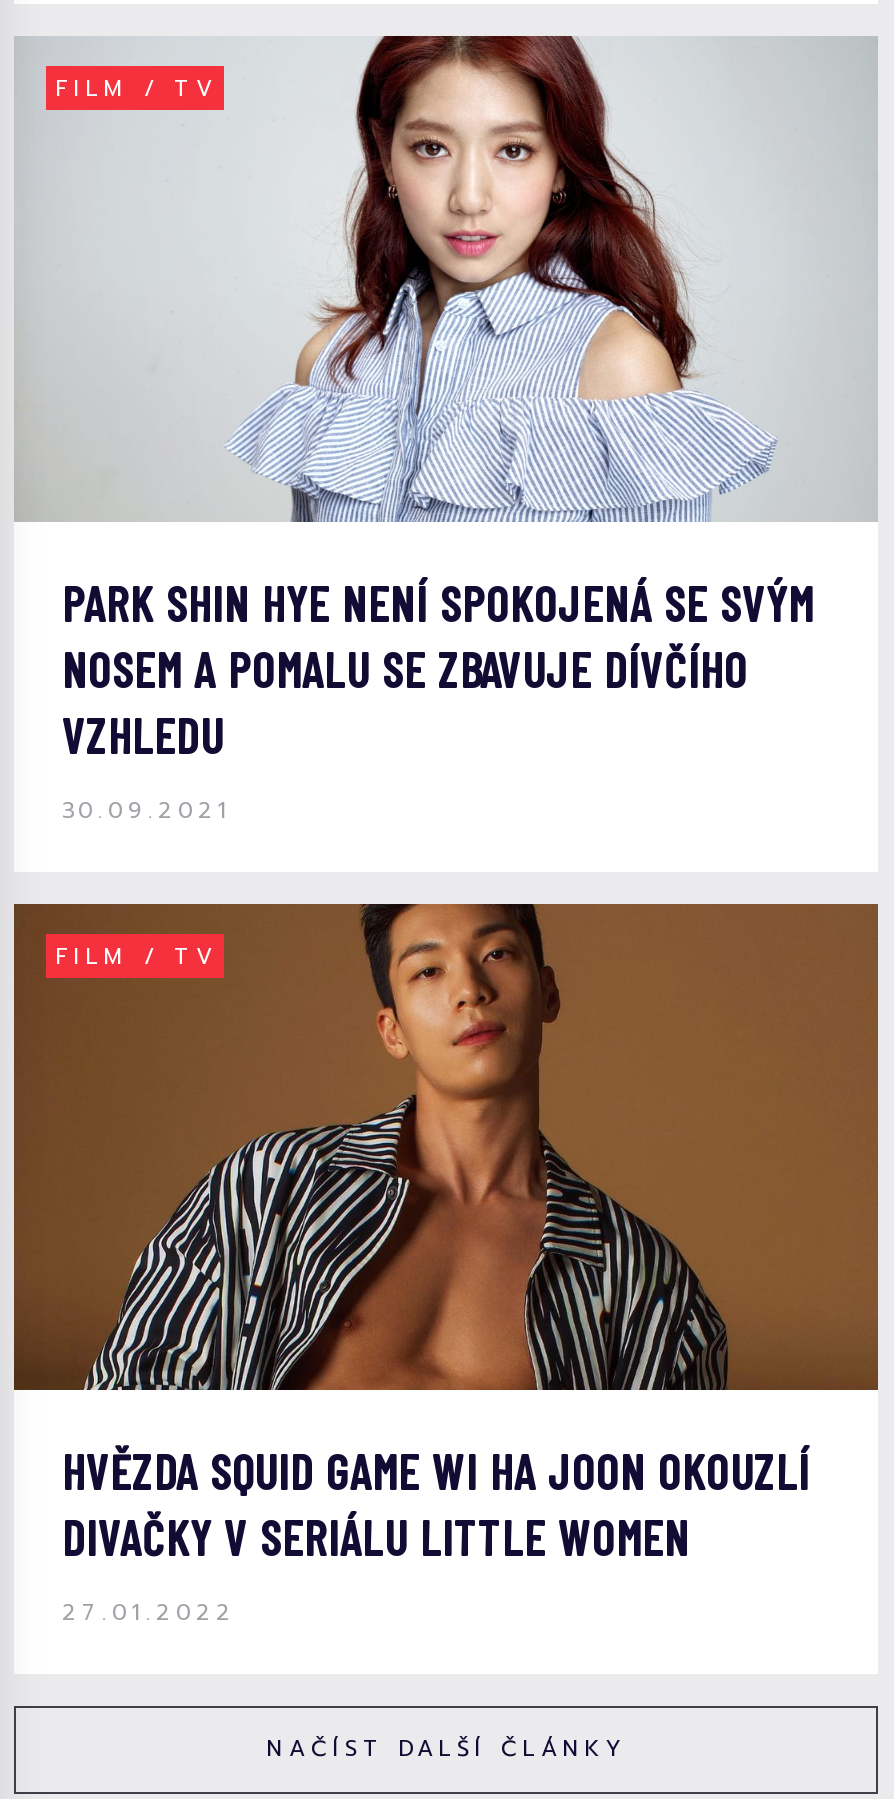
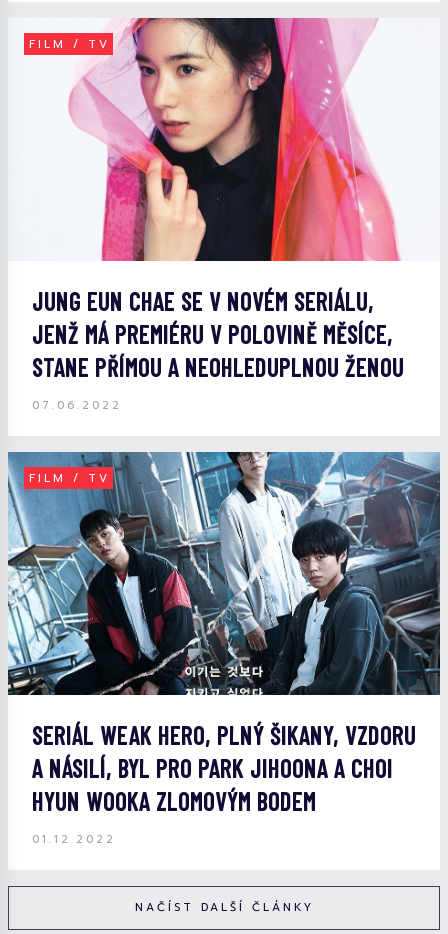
[14,34,878,763] [image] | PARK SHIN HYE NENÍ SPOKOJENÁ SE SVÝM | NOSEM A POMALU SE ZBAVUJE DÍVČÍHO | VZHLEDU -> [9,17,439,382] [image] | JUNG EUN CHAE SE V NOVÉM SERIÁLU, | JENŽ MÁ PREMIÉRU V POLOVINĚ MĚSÍCE, | STANE PŘÍMOU A NEOHLEDUPLNOU ŽENOU
[62,793,232,827] 30.09.2021 -> [32,397,122,414] 07.06.2022
[12,902,880,1565] [image] | HVĚZDA SQUID GAME WI HA JOON OKOUZLÍ | DIVAČKY V SERIÁLU LITTLE WOMEN -> [7,451,441,816] [image] | SERIÁL WEAK HERO, PLNÝ ŠIKANY, VZDORU | A NÁSILÍ, BYL PRO PARK JIHOONA A CHOI | HYUN WOOKA ZLOMOVÝM BODEM
[62,1595,236,1629] 27.01.2022 -> [32,831,116,848] 01.12.2022

